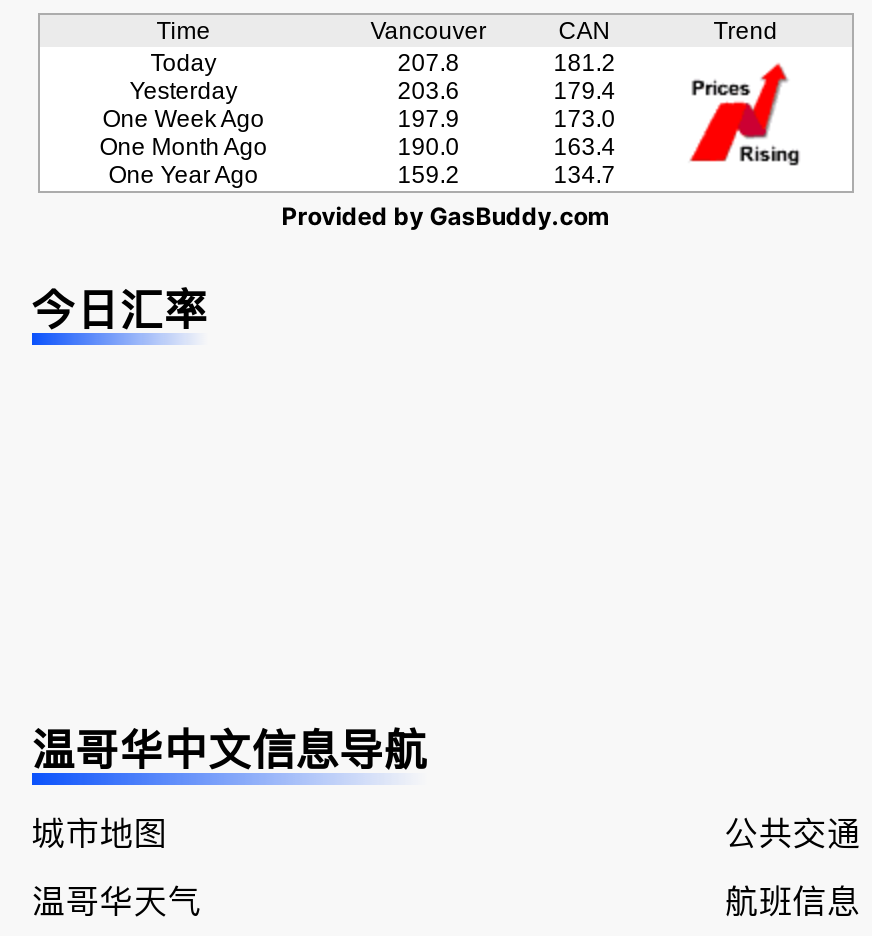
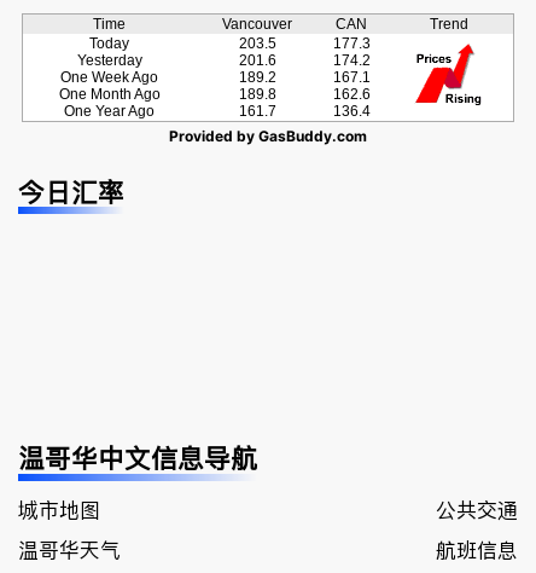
[397,48,459,76] 207.8 -> [239,35,276,52] 203.5
[553,48,615,76] 181.2 -> [333,35,370,52] 177.3
[397,76,459,104] 203.6 -> [239,52,276,69] 201.6
[553,76,615,104] 179.4 -> [333,52,370,69] 174.2
[397,104,459,132] 197.9 -> [239,69,276,86] 189.2
[553,104,615,132] 173.0 -> [333,69,370,86] 167.1
[397,132,459,160] 190.0 -> [239,86,276,103] 189.8
[553,132,615,160] 163.4 -> [333,86,370,103] 162.6
[397,160,459,188] 159.2 -> [239,103,276,120] 161.7
[553,160,615,188] 134.7 -> [333,103,370,120] 136.4

